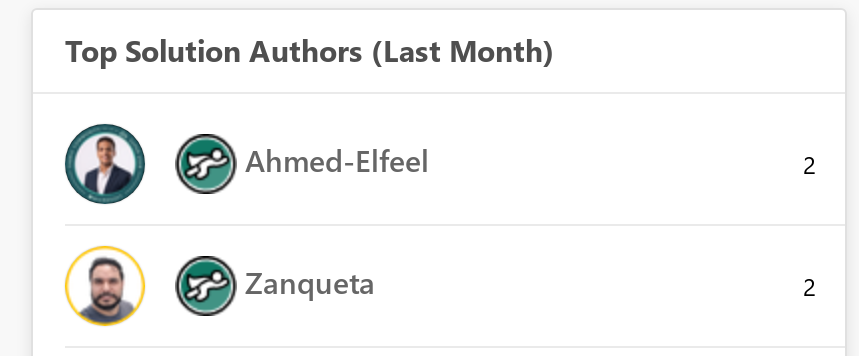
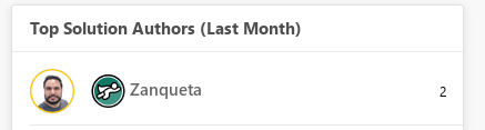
[63,122,147,206] [image] -> none
[245,140,815,180] Ahmed-Elfeel | 2 -> none

